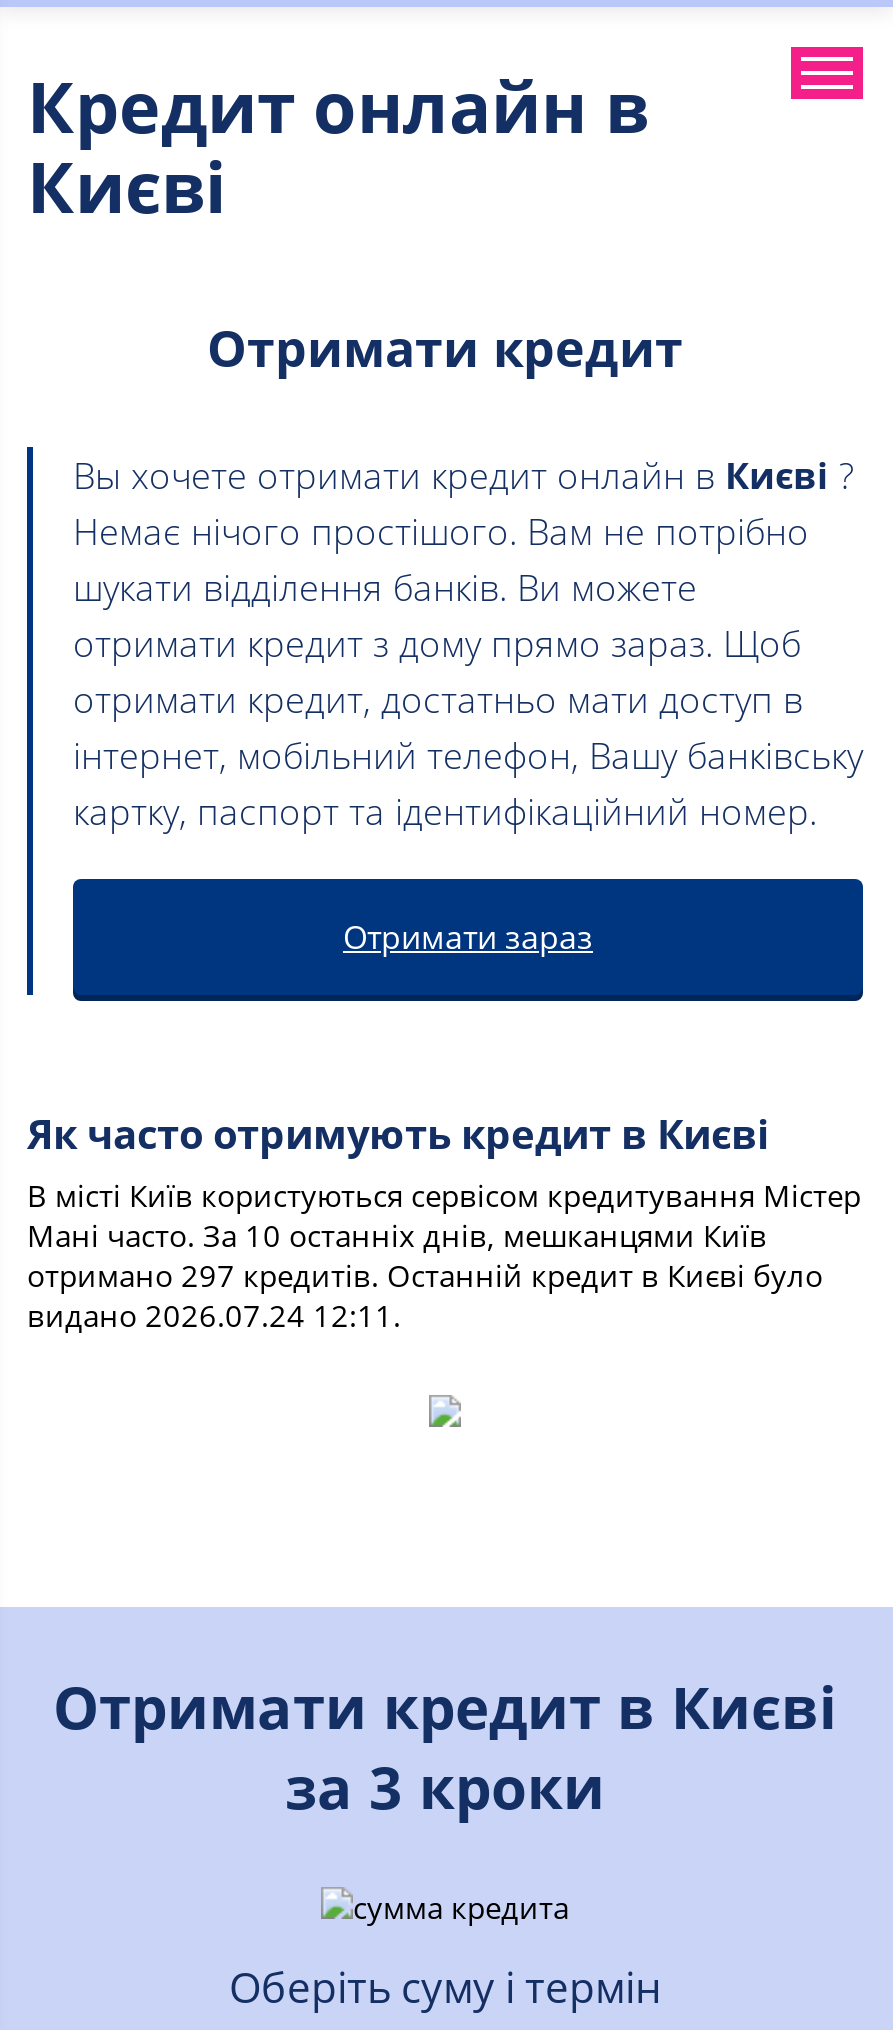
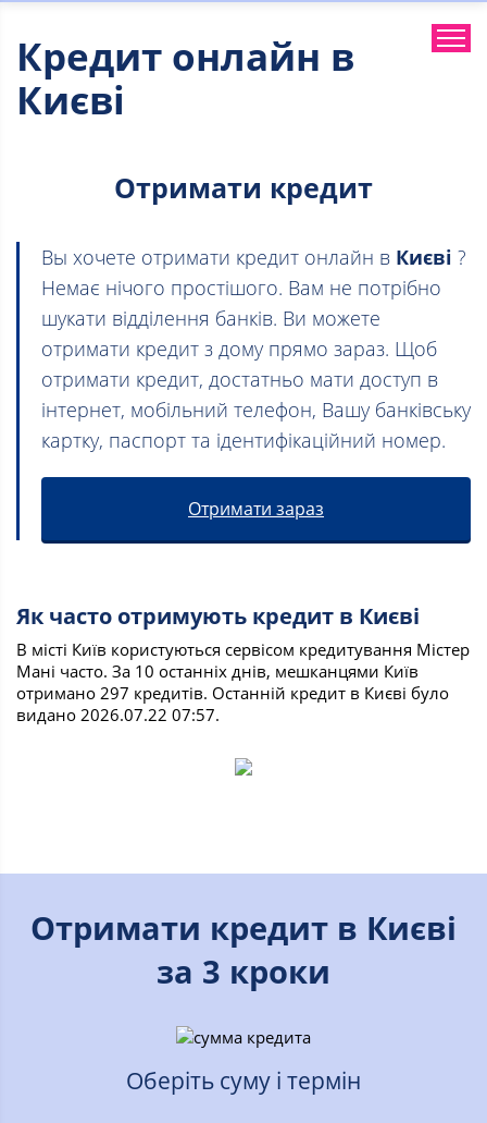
[27,1295,401,1335] видано 2026.07.24 12:11. -> [16,704,220,725] видано 2026.07.22 07:57.

